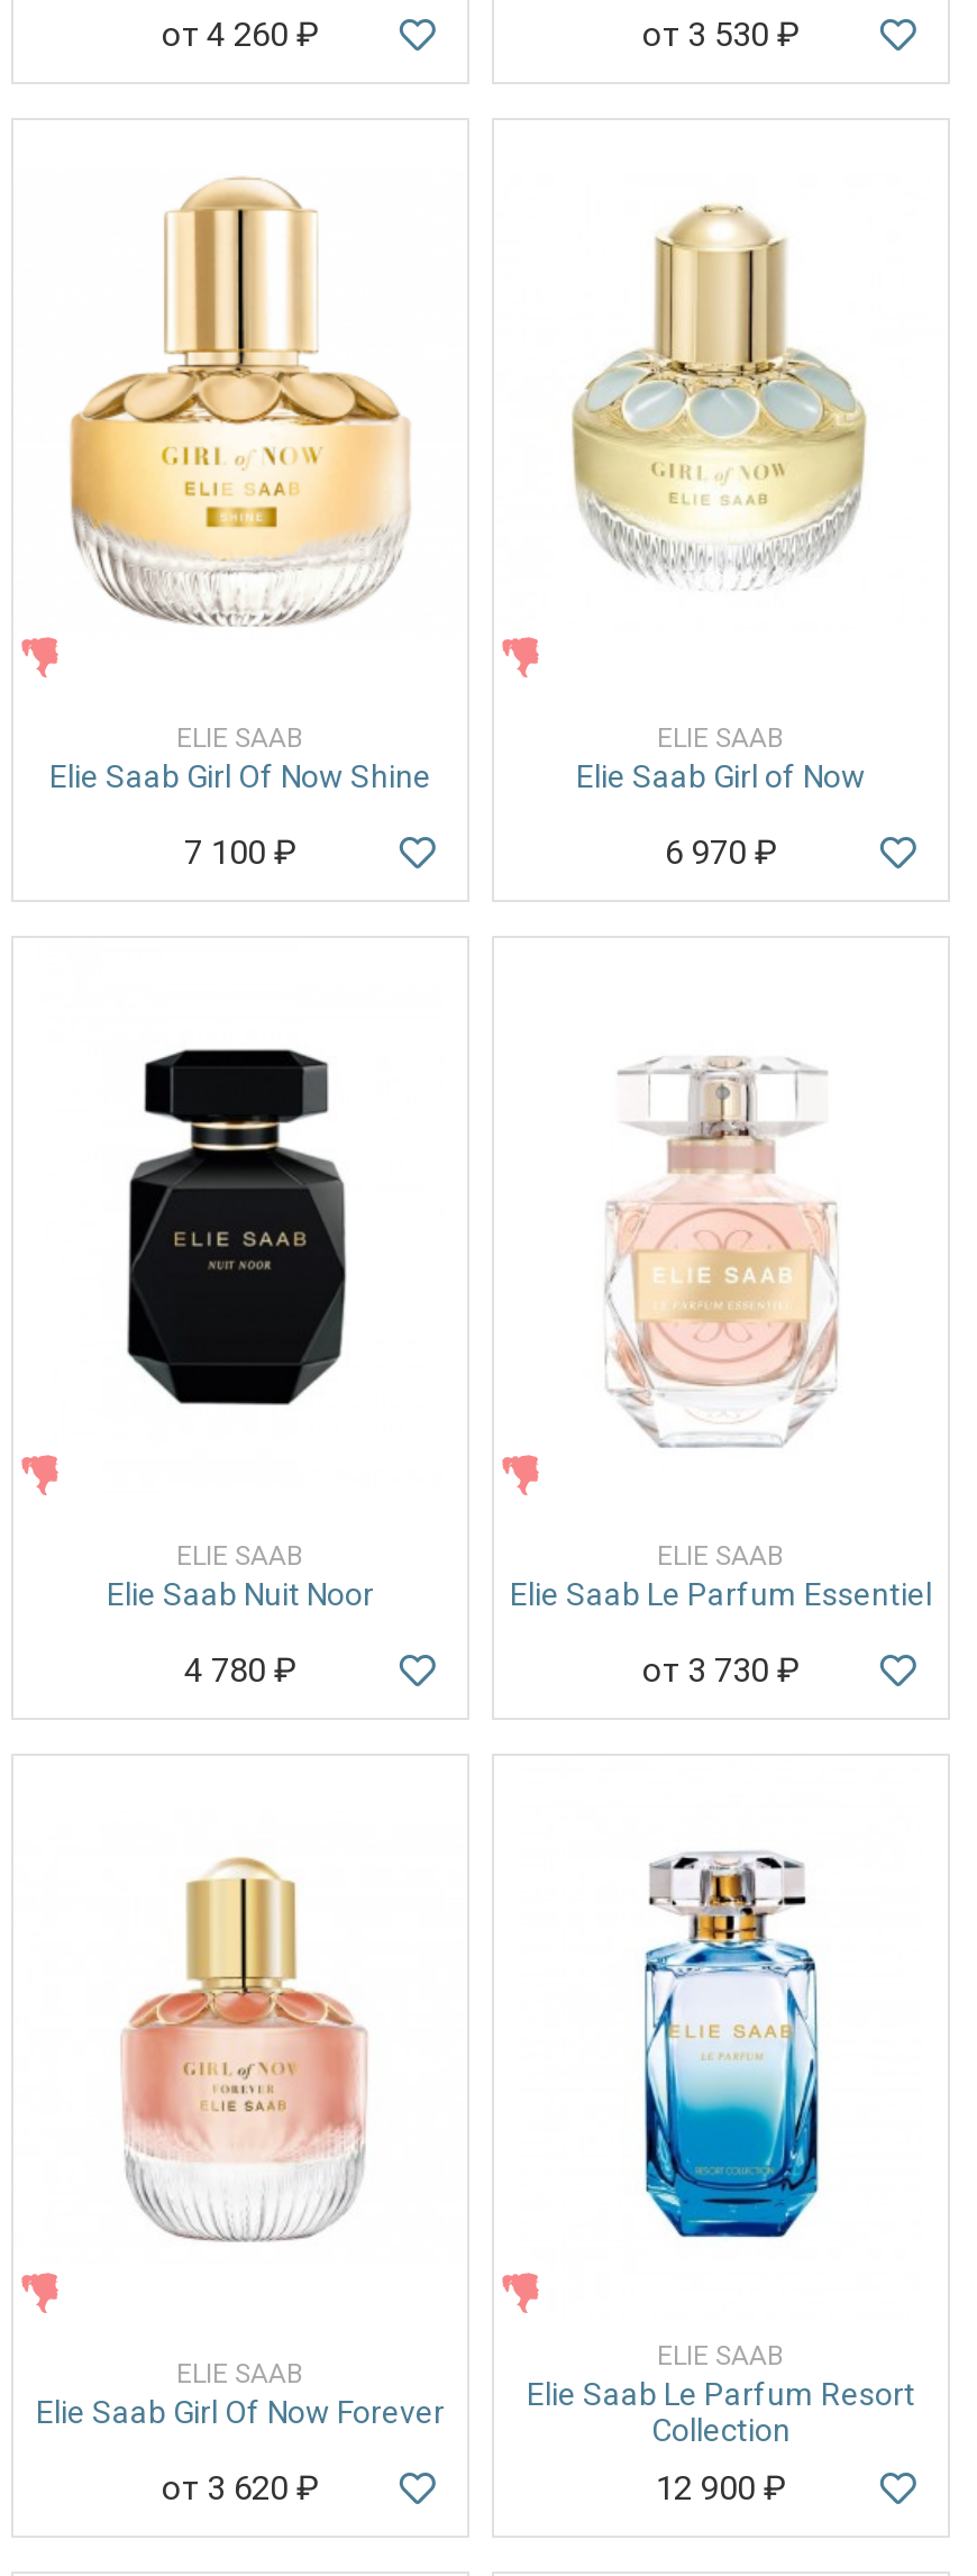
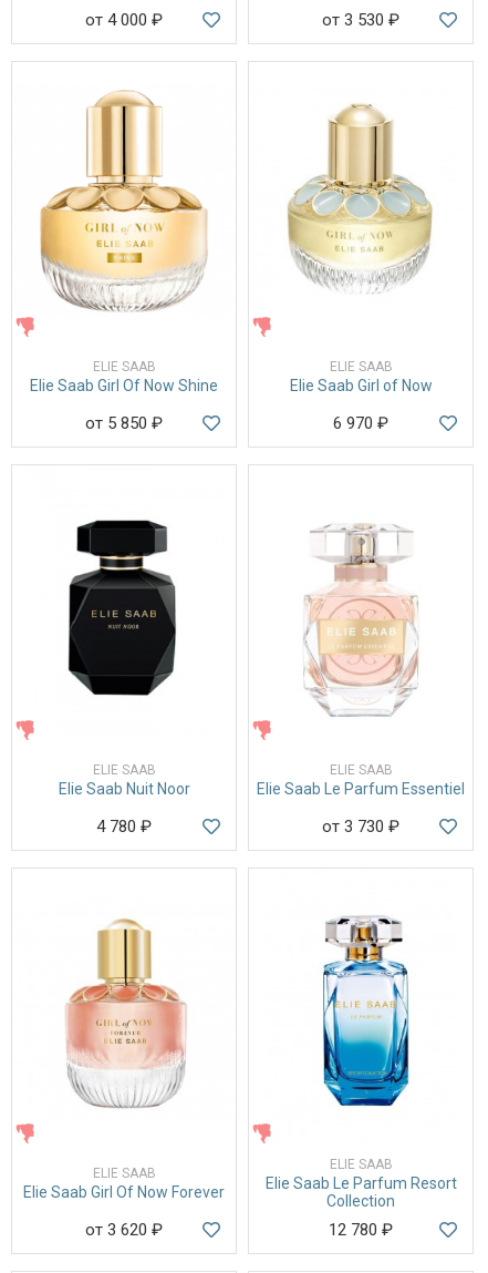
[162,15,319,55] от 4 260 ₽ -> [85,10,163,30] от 4 000 ₽
[184,833,296,873] 7 100 ₽ -> [85,413,163,433] от 5 850 ₽
[656,2469,786,2509] 12 900 ₽ -> [329,1220,393,1240] 12 780 ₽

